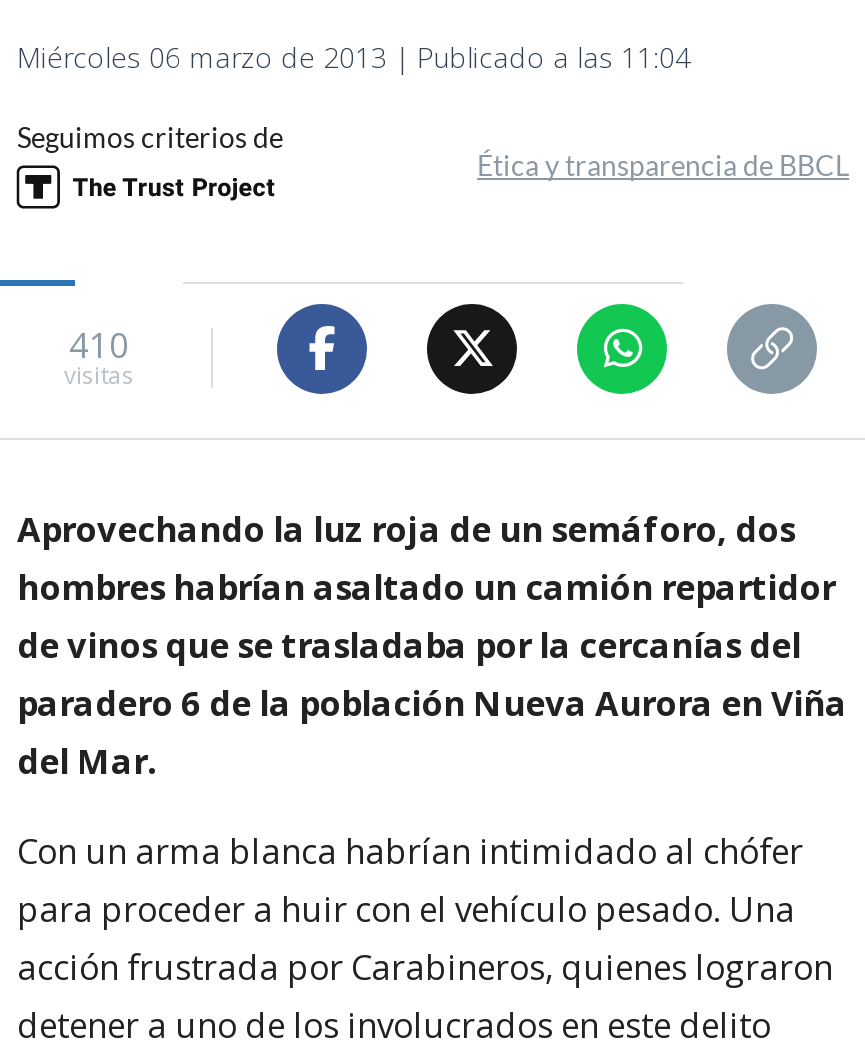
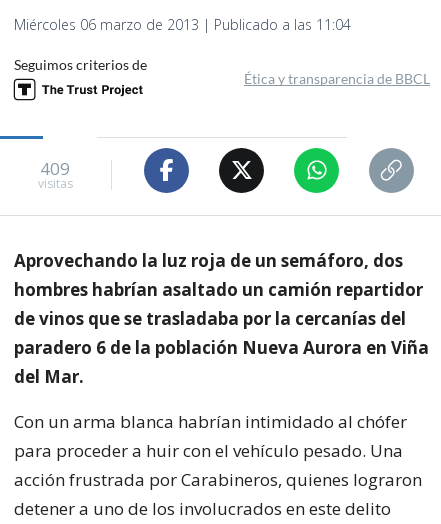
[69,323,129,369] 410 -> [40,157,70,180] 409

